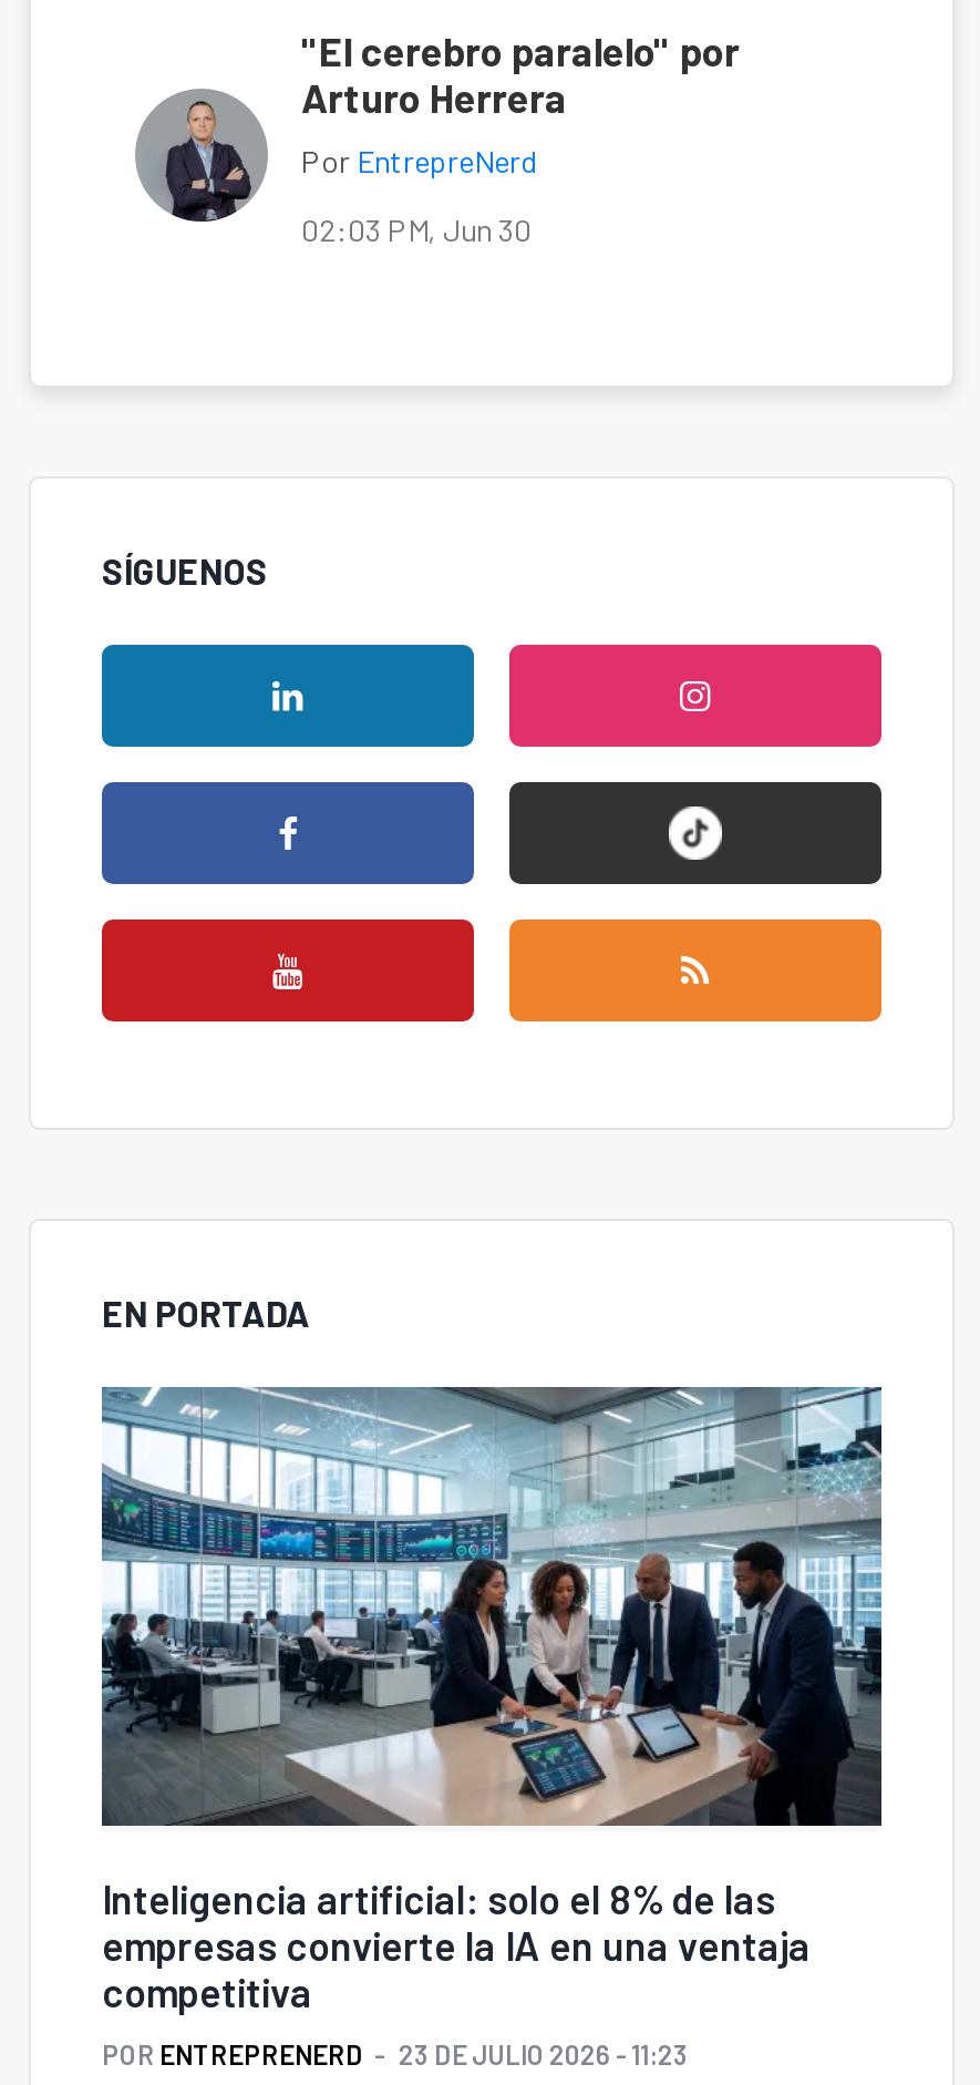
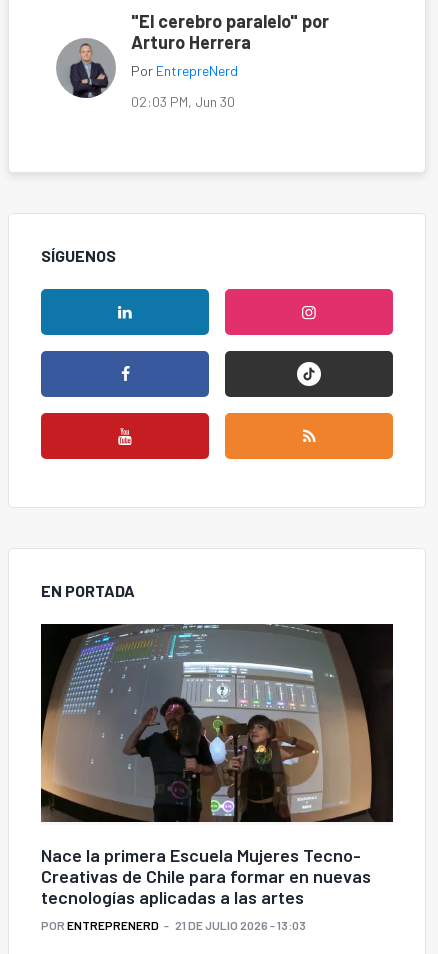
[100,1385,884,2017] [image] | Inteligencia artificial: solo el 8% de las | empresas convierte la IA en una ventaja | competitiva -> [40,623,394,908] [image] | Nace la primera Escuela Mujeres Tecno- | Creativas de Chile para formar en nuevas | tecnologías aplicadas a las artes
[102,2039,689,2070] POR ENTREPRENERD 23 DE JULIO 2026 - 11:23 -> [41,918,306,932] POR ENTREPRENERD 21 DE JULIO 2026 - 13:03

